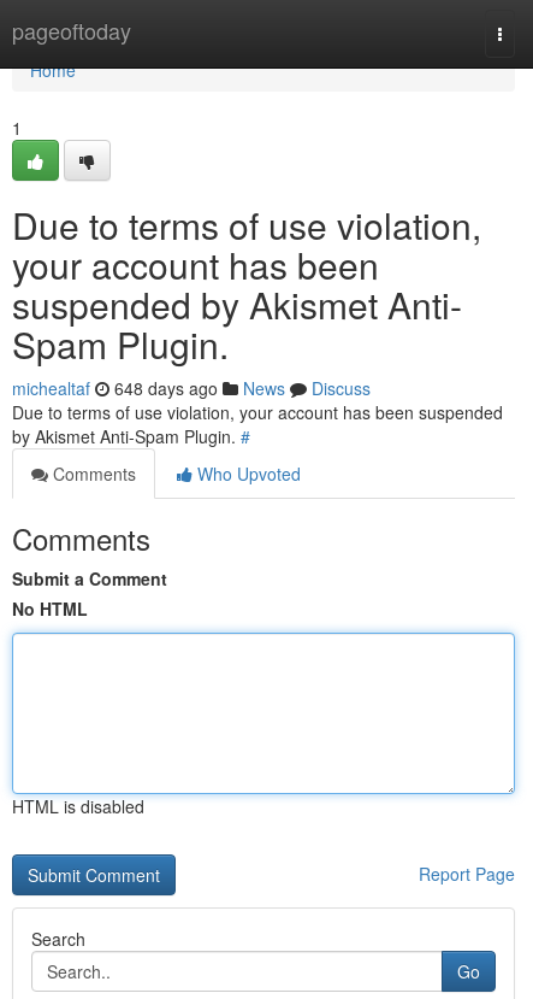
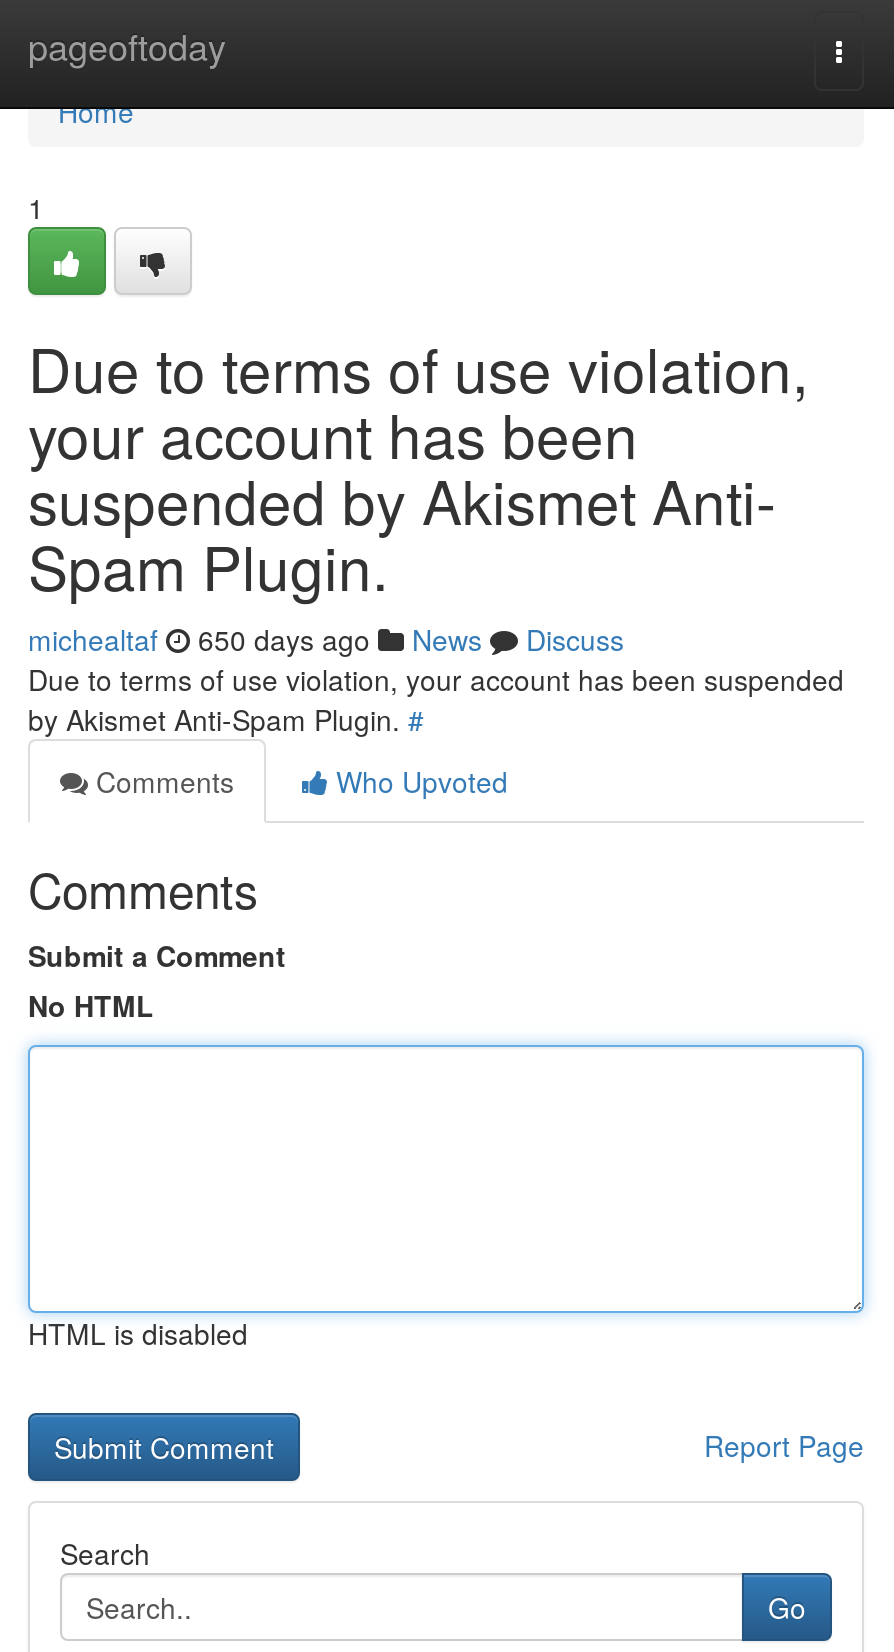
[12,376,371,400] michealtaf 648 days ago News Discuss -> [28,619,624,659] michealtaf 650 days ago News Discuss

